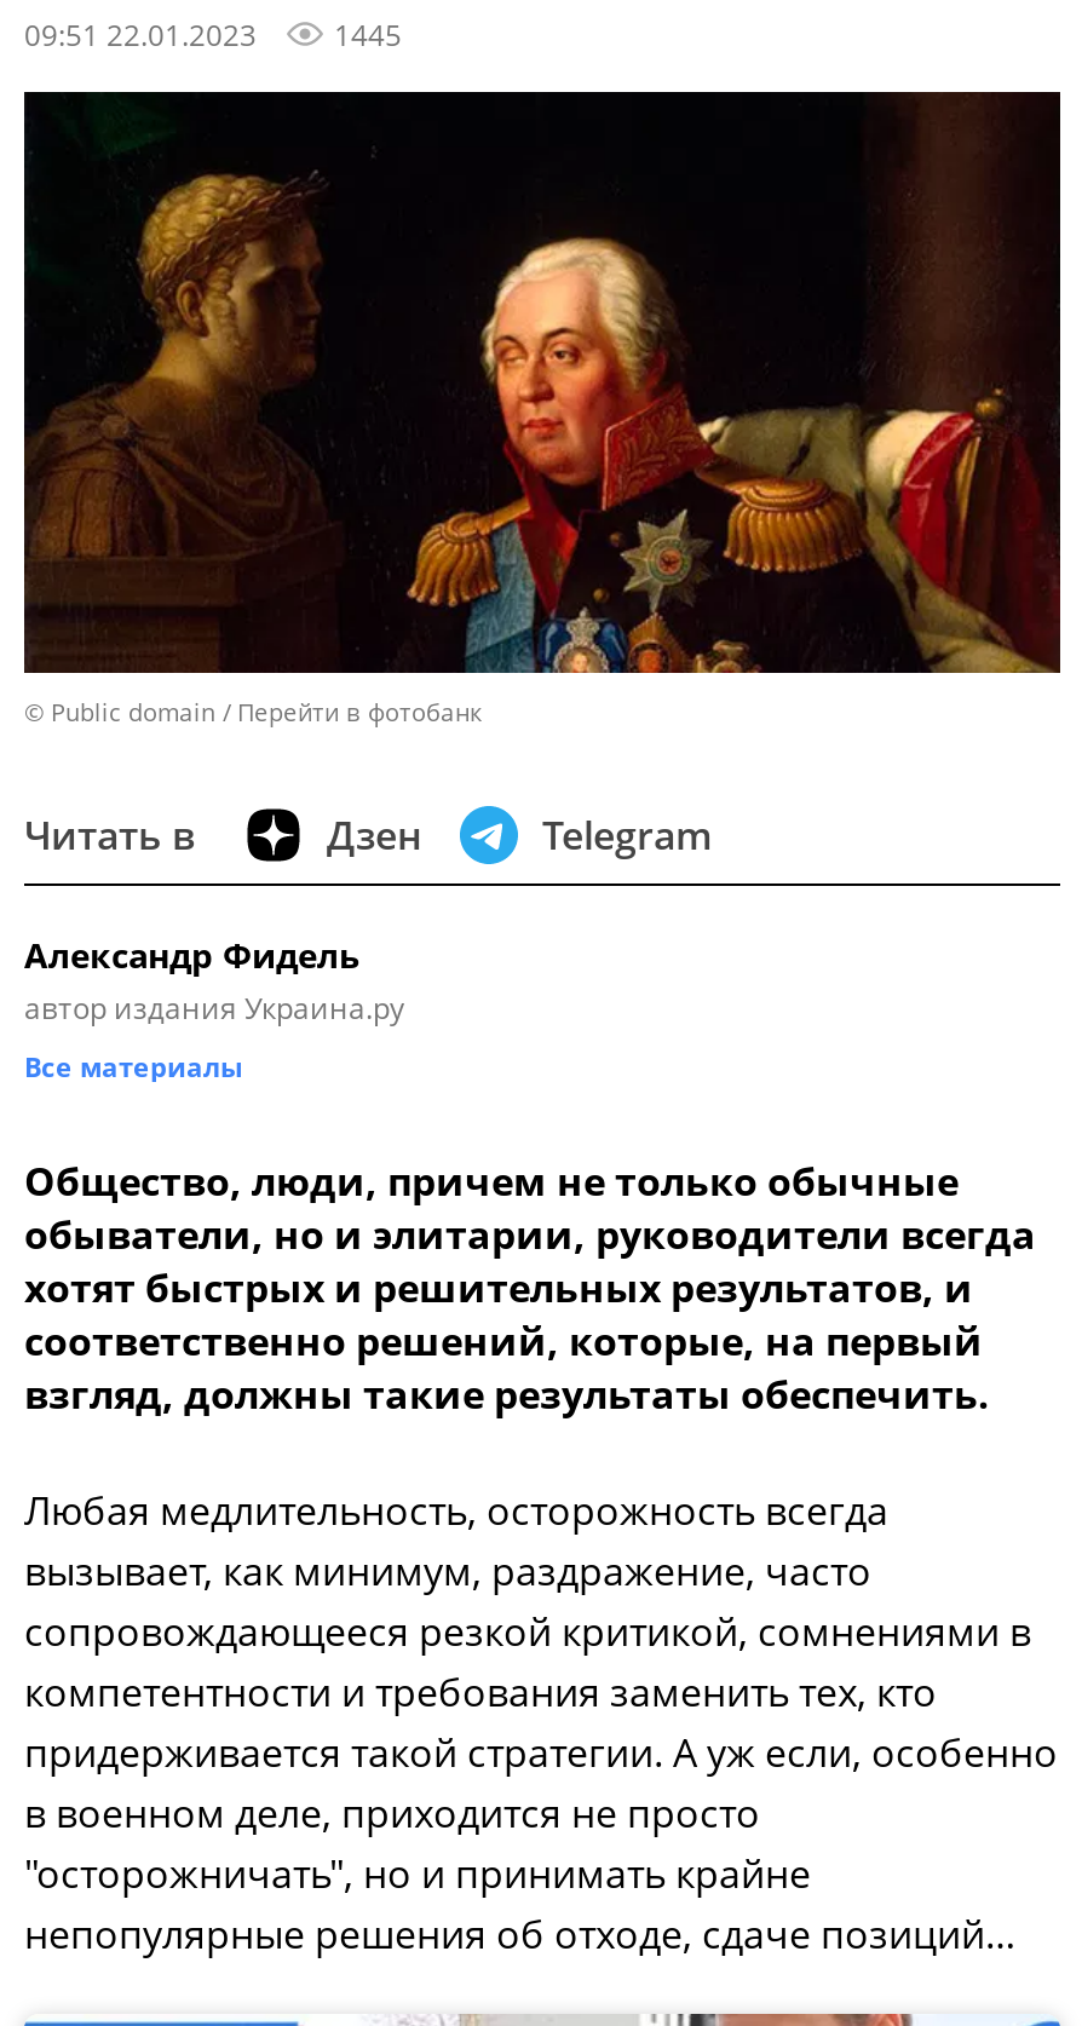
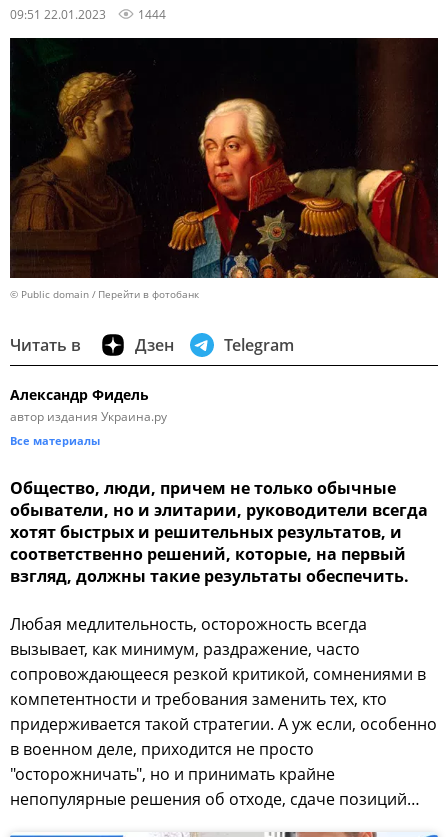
[24,15,402,53] 09:51 22.01.2023 1445 -> [10,6,166,22] 09:51 22.01.2023 1444

